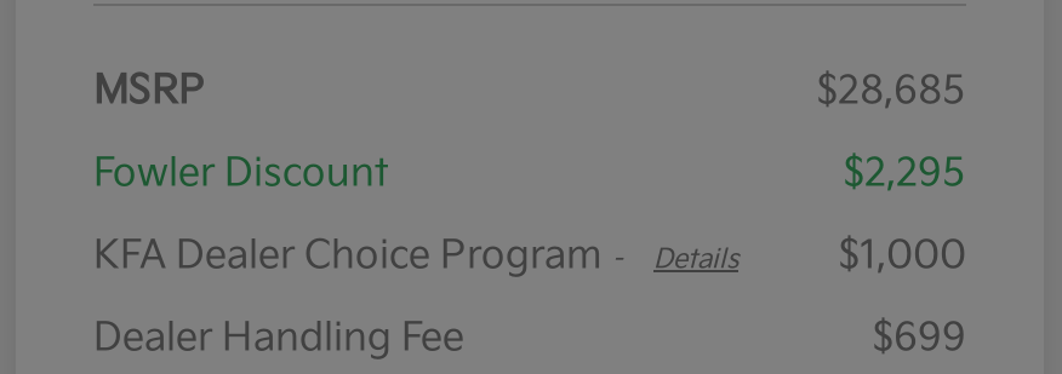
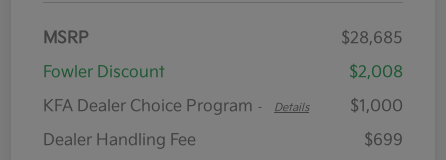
[843,151,966,197] $2,295 -> [349,63,403,82] $2,008

